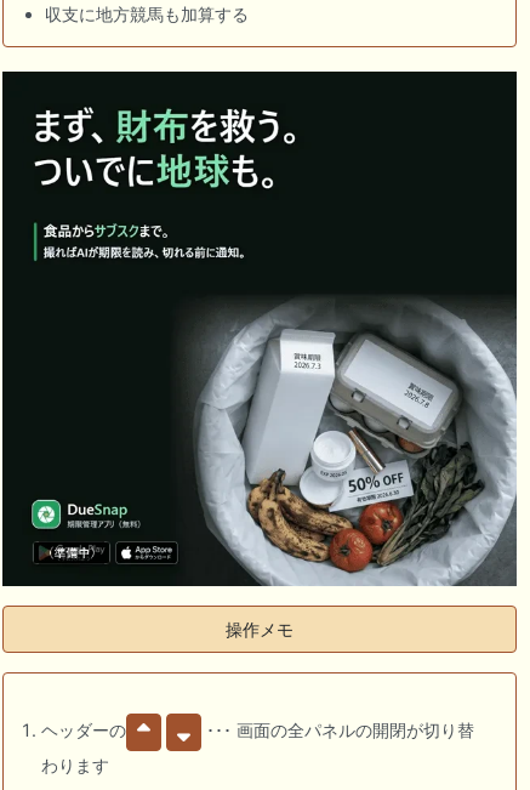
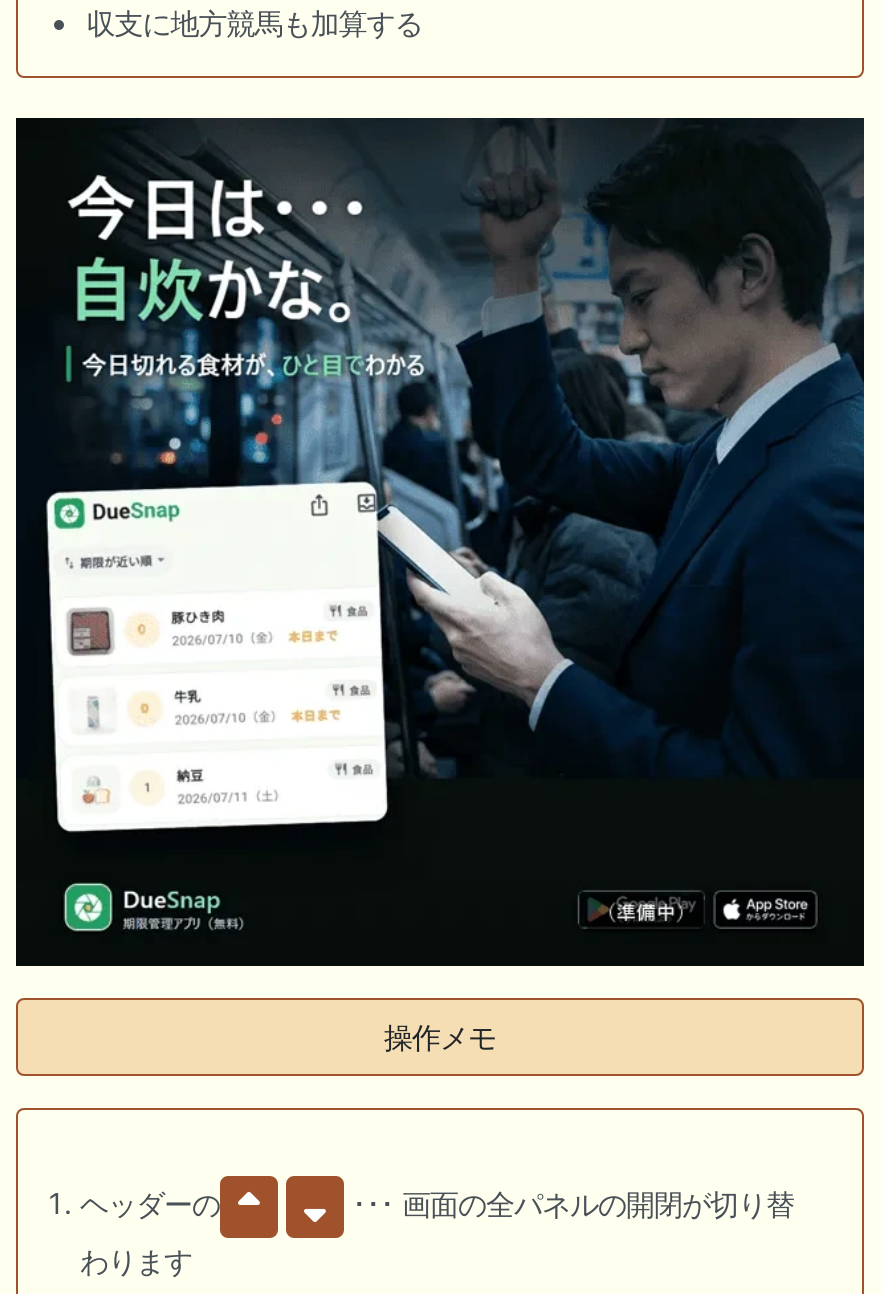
[21,74,518,587] [image] -> [44,120,866,968] [image]

